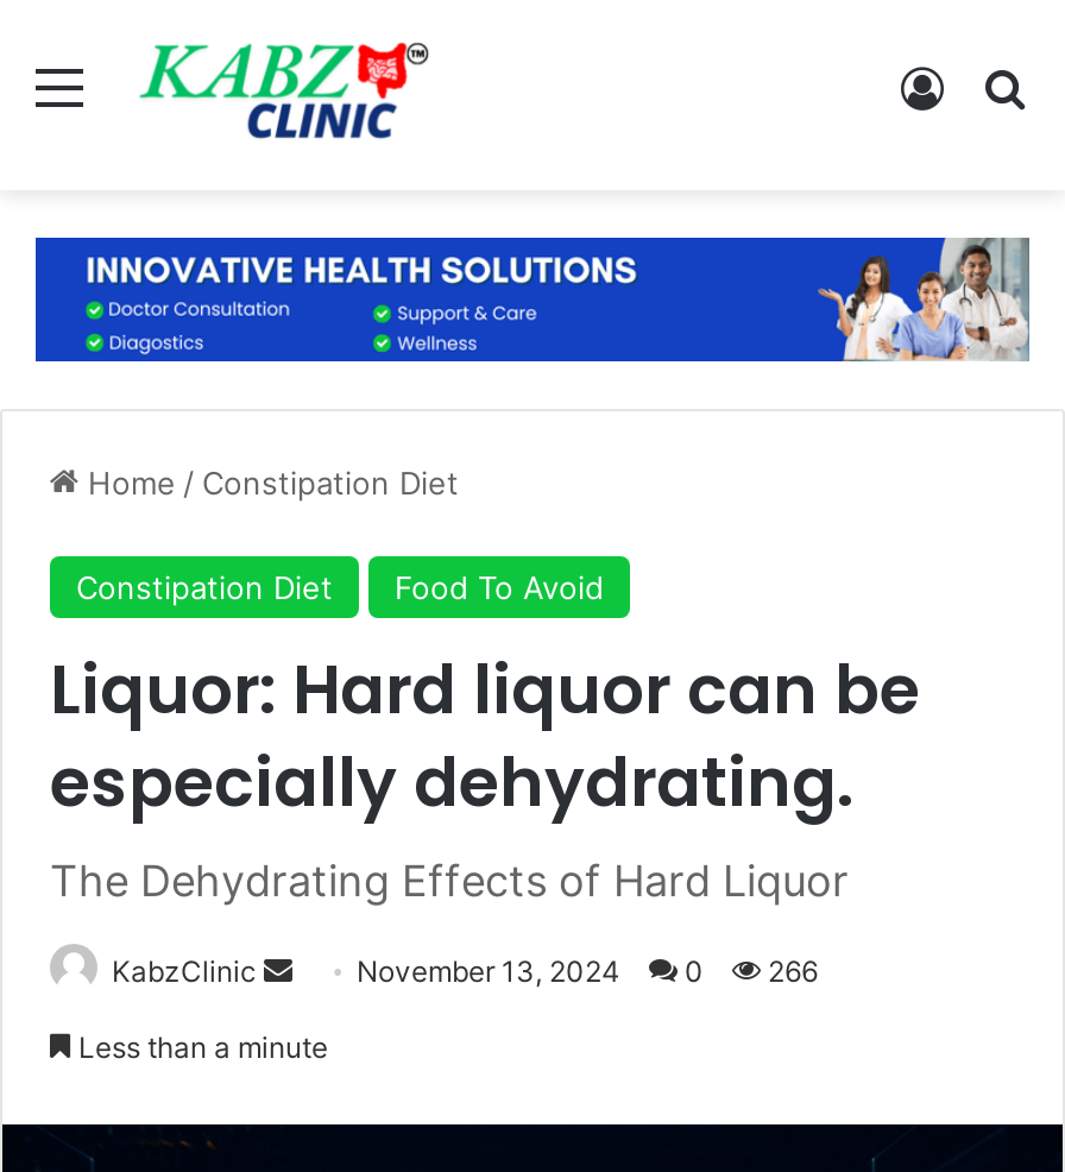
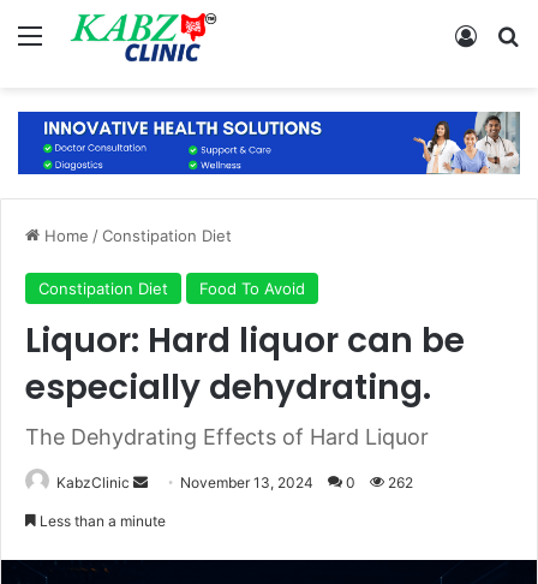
[761,953,818,988] 266 -> [384,473,413,491] 262

